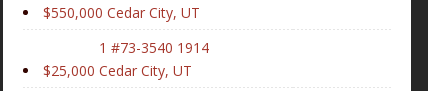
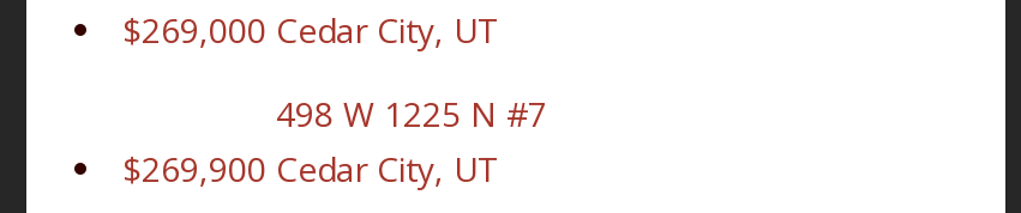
[43,3,200,22] $550,000 Cedar City, UT -> [122,7,499,53] $269,000 Cedar City, UT
[99,38,209,57] 1 #73-3540 1914 -> [276,91,547,136] 498 W 1225 N #7
[43,61,192,80] $25,000 Cedar City, UT -> [122,146,499,191] $269,900 Cedar City, UT

